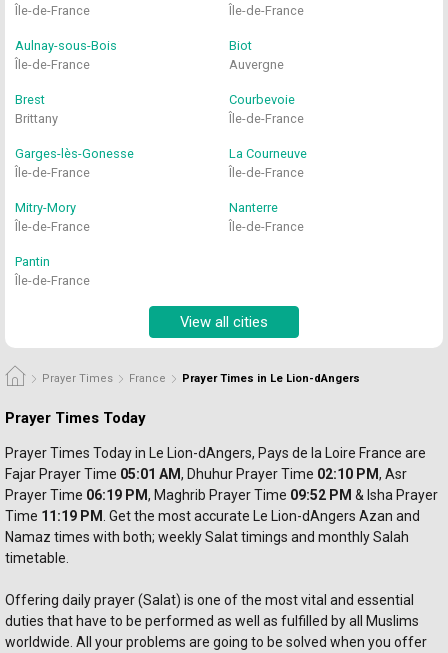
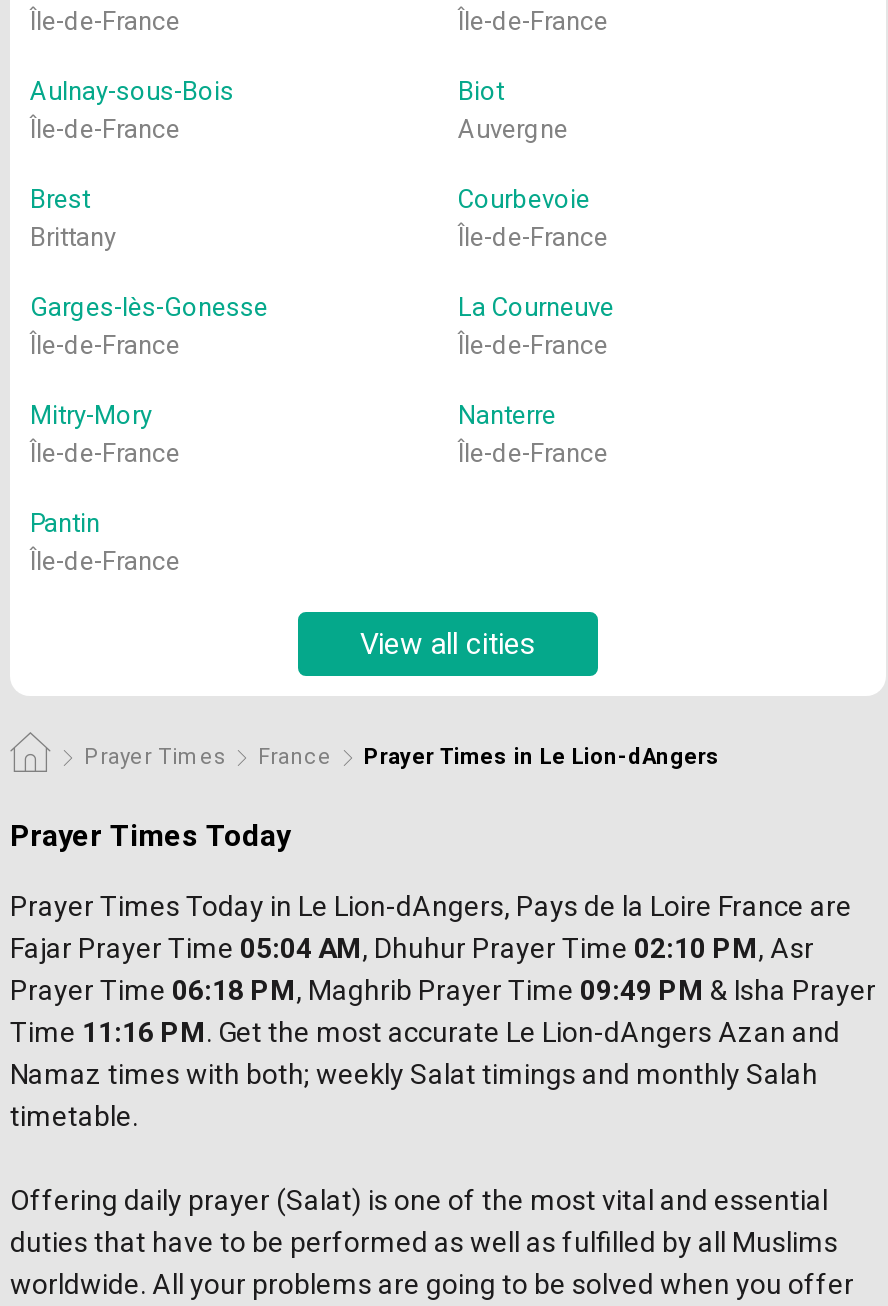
[5,466,379,482] Fajar Prayer Time 05:01 AM, Dhuhur Prayer Time 02:10 PM -> [10,932,758,964] Fajar Prayer Time 05:04 AM, Dhuhur Prayer Time 02:10 PM
[5,487,438,503] Prayer Time 06:19 PM, Maghrib Prayer Time 09:52 PM & Isha Prayer -> [10,974,876,1006] Prayer Time 06:18 PM, Maghrib Prayer Time 09:49 PM & Isha Prayer
[5,508,420,524] Time 11:19 PM. Get the most accurate Le Lion-dAngers Azan and -> [10,1016,840,1048] Time 11:16 PM. Get the most accurate Le Lion-dAngers Azan and

